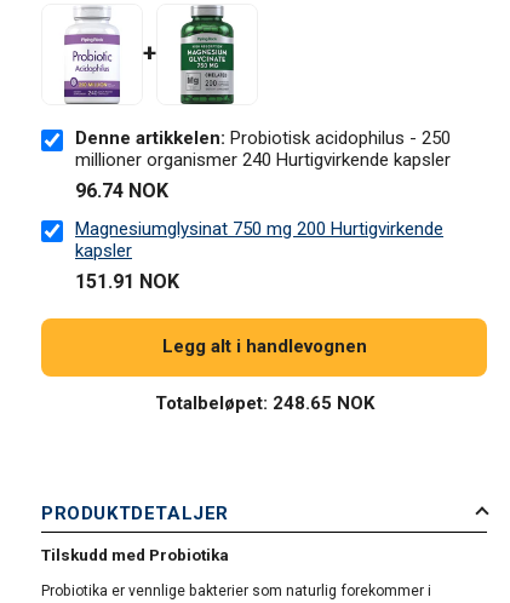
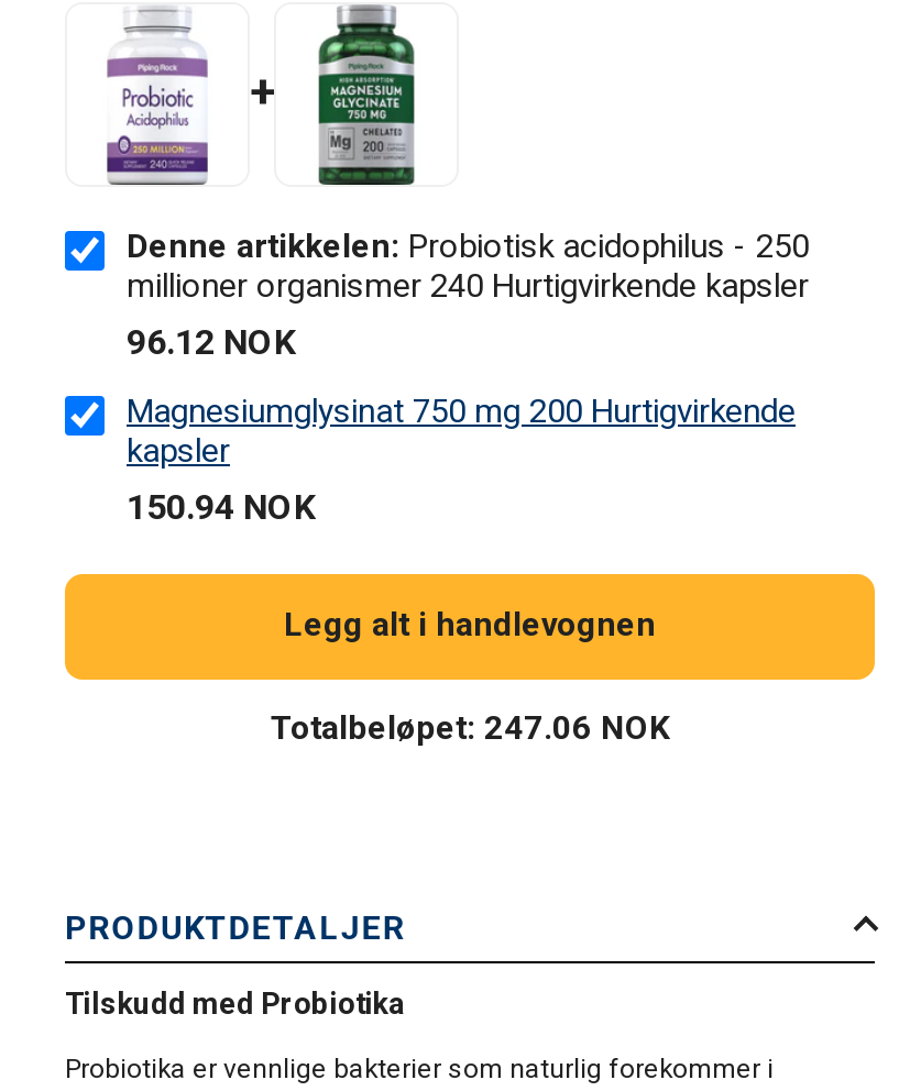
[75,179,168,202] 96.74 NOK -> [127,320,296,362] 96.12 NOK
[75,270,179,293] 151.91 NOK -> [127,485,316,527] 150.94 NOK
[154,392,374,414] Totalbeløpet: 248.65 NOK -> [271,707,669,747] Totalbeløpet: 247.06 NOK

